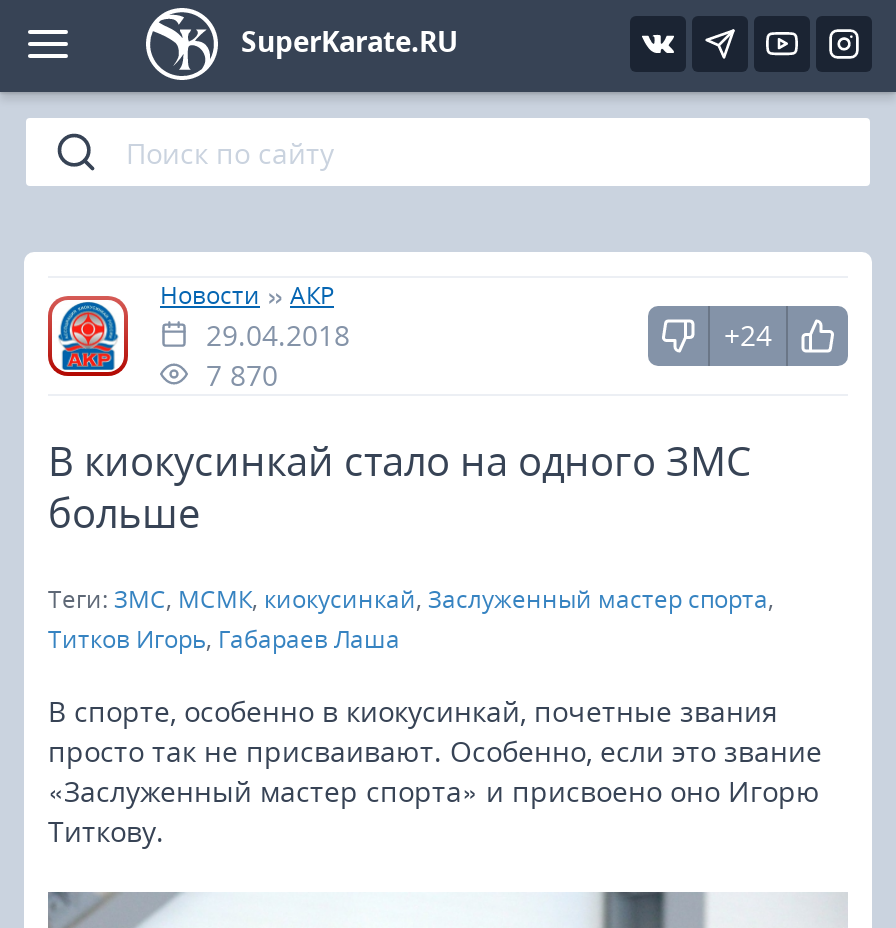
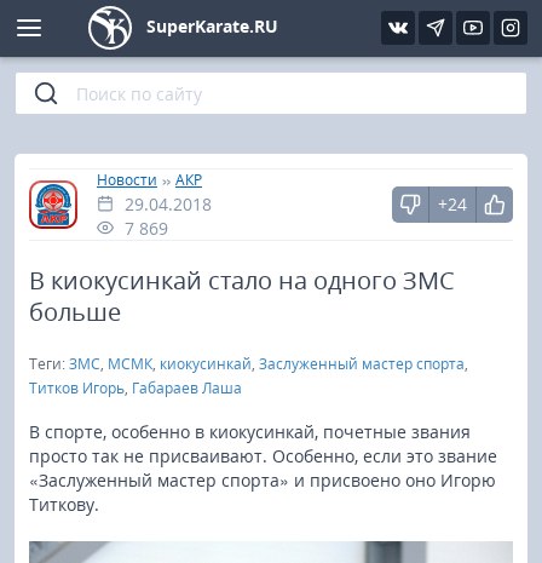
[198,356,278,394] 7 870 -> [120,217,168,240] 7 869

